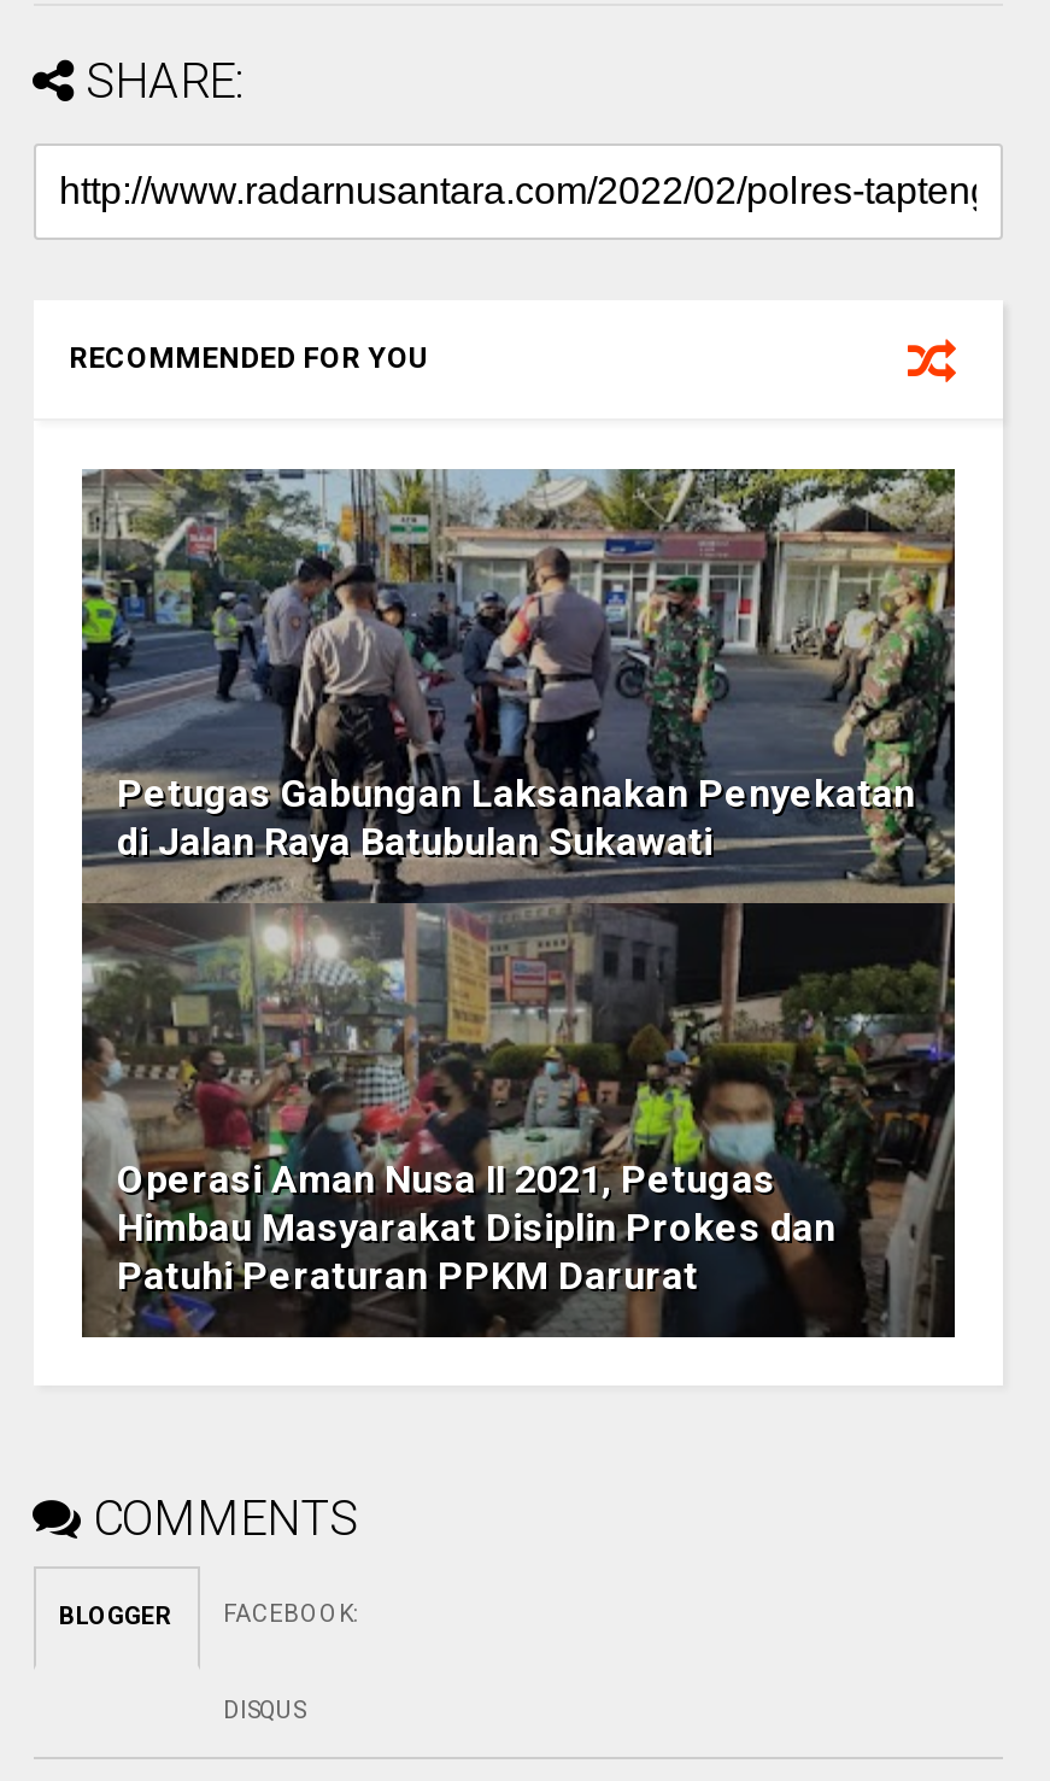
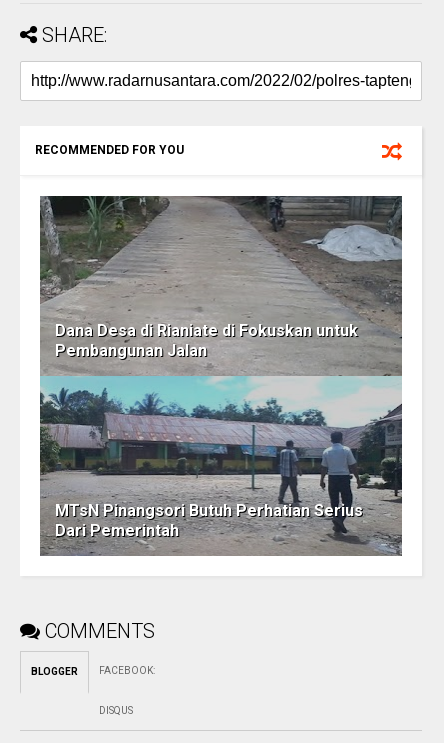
[82,467,957,1340] [image] | Petugas Gabungan Laksanakan Penyekatan | di Jalan Raya Batubulan Sukawati -> [39,195,403,557] [image] | Dana Desa di Rianiate di Fokuskan untuk | Pembangunan Jalan
[117,1157,835,1299] Operasi Aman Nusa II 2021, Petugas | Himbau Masyarakat Disiplin Prokes dan | Patuhi Peraturan PPKM Darurat -> [54,501,362,540] MTsN Pinangsori Butuh Perhatian Serius | Dari Pemerintah

